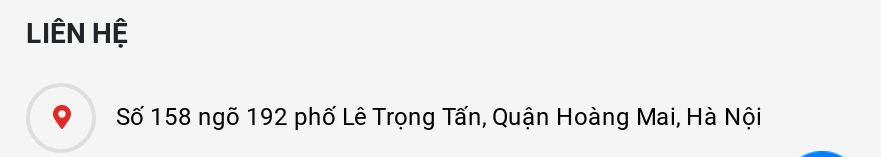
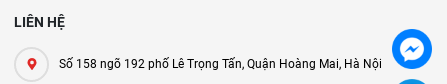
none -> [391,28,433,70] [image]

